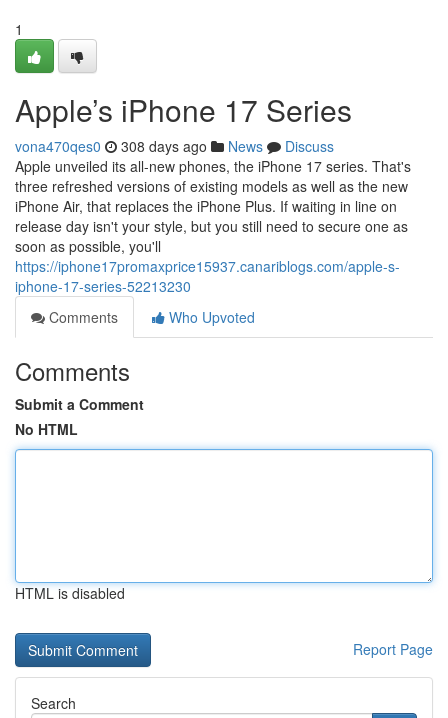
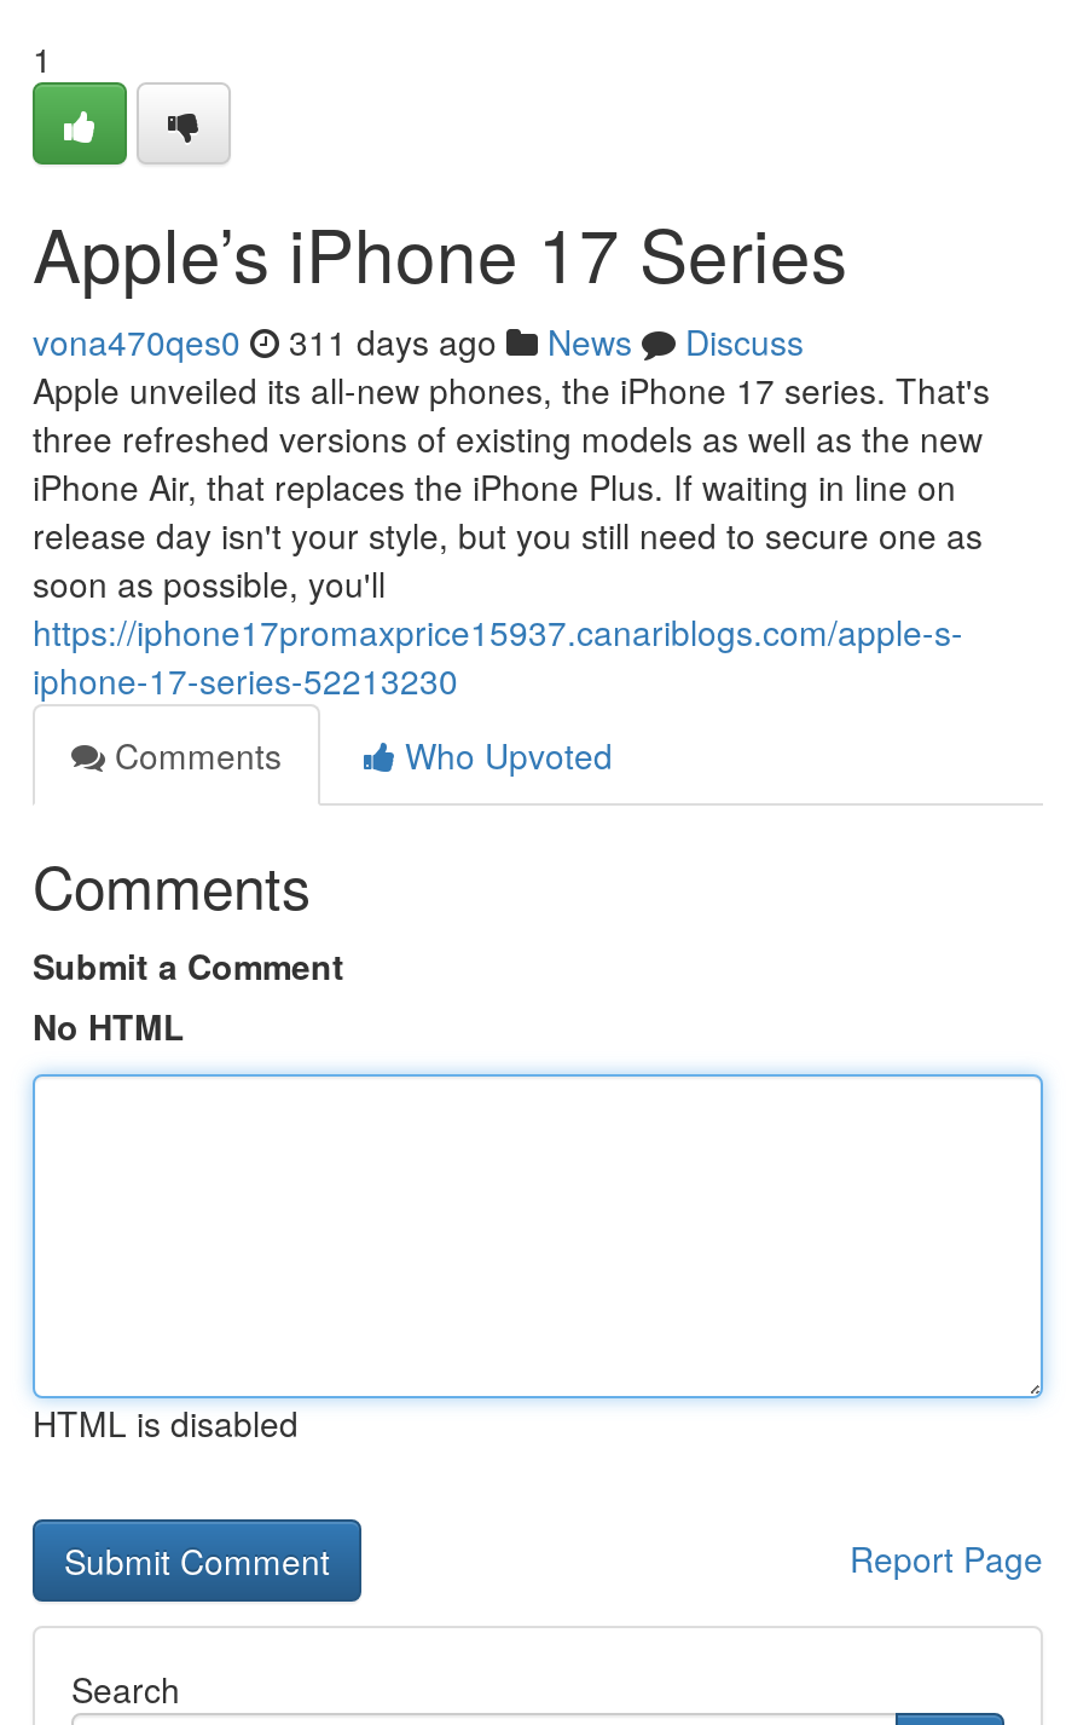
[15,136,334,156] vona470qes0 308 days ago News Discuss -> [33,317,804,365] vona470qes0 311 days ago News Discuss

